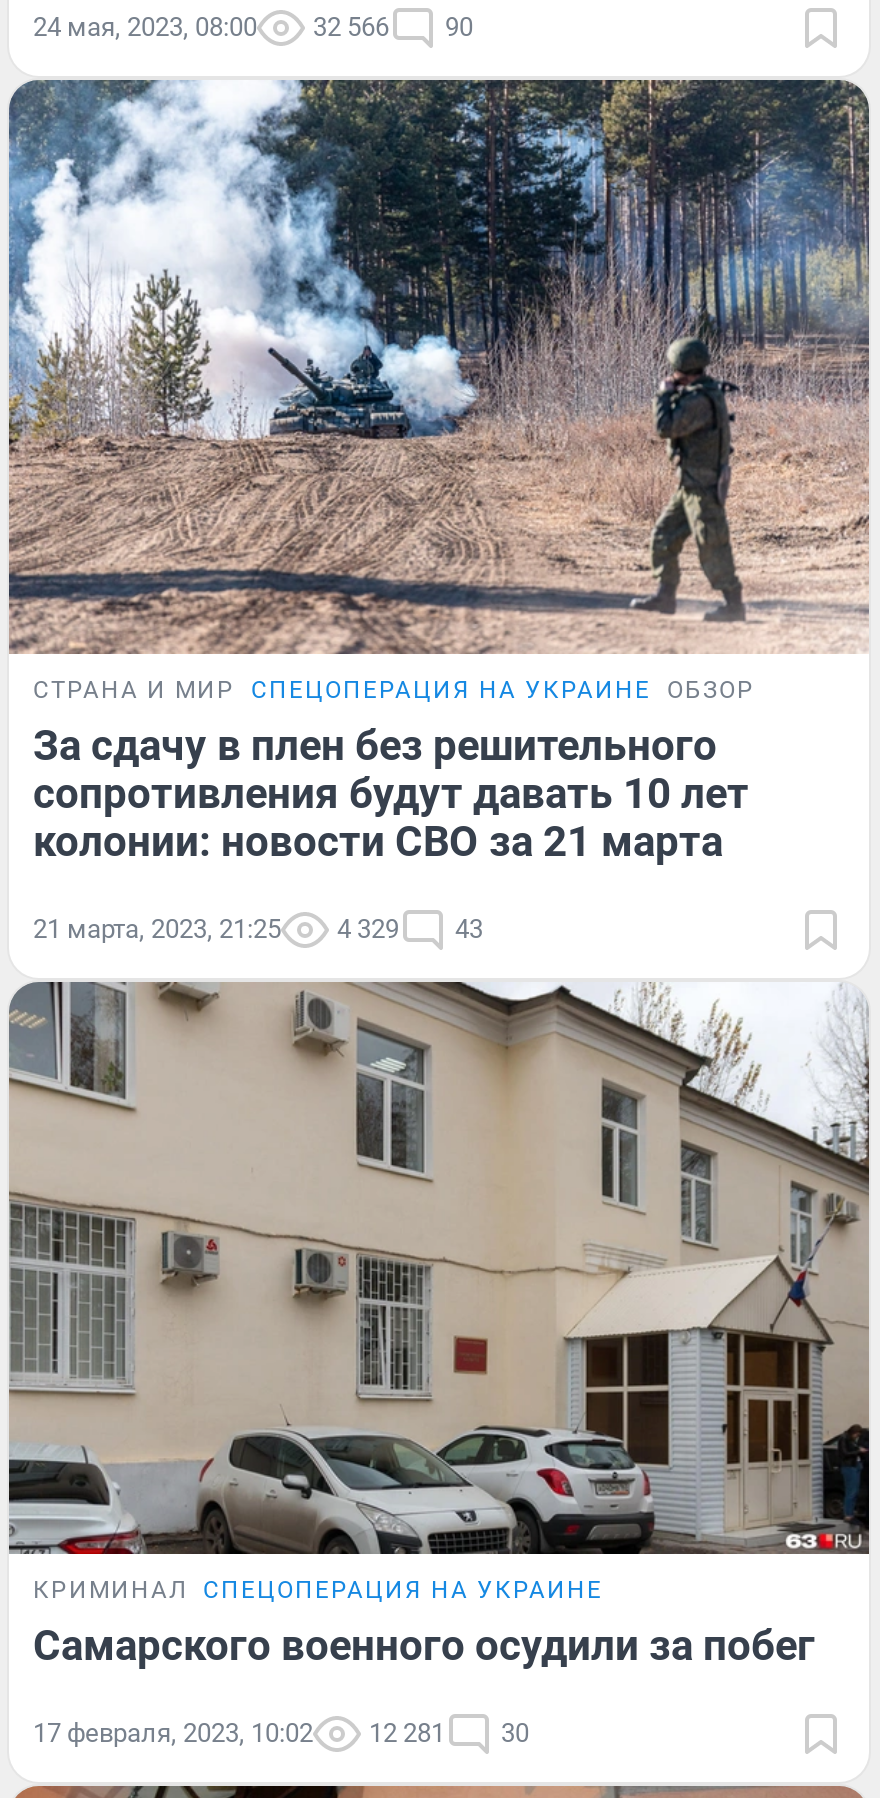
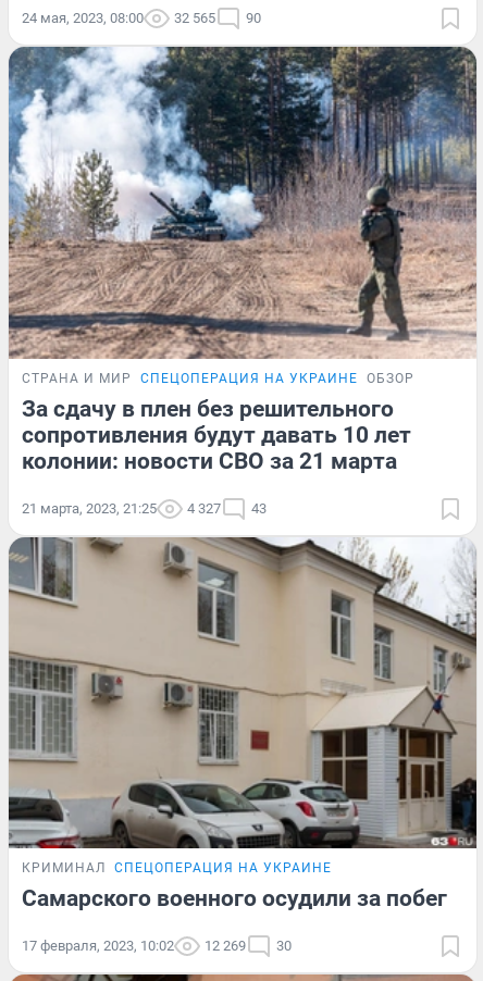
[33,12,473,42] 24 мая, 2023, 08:00 32 566 90 -> [22,10,261,26] 24 мая, 2023, 08:00 32 565 90
[33,913,483,943] 21 марта, 2023, 21:25 4 329 43 -> [22,500,267,516] 21 марта, 2023, 21:25 4 327 43
[33,1719,529,1749] 17 февраля, 2023, 10:02 12 281 30 -> [22,938,292,954] 17 февраля, 2023, 10:02 12 269 30

